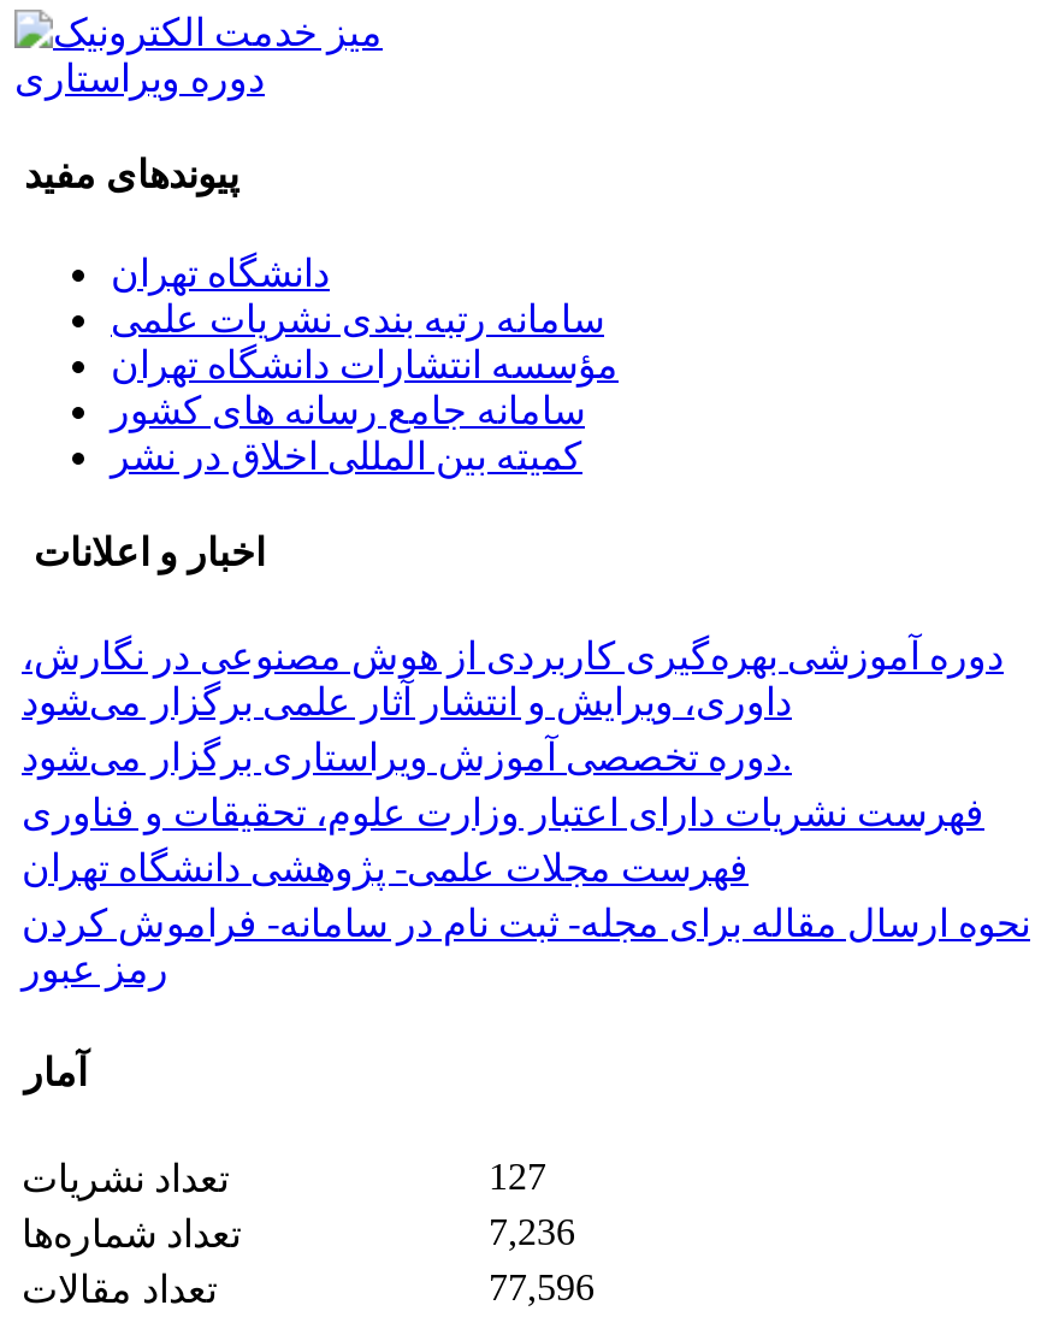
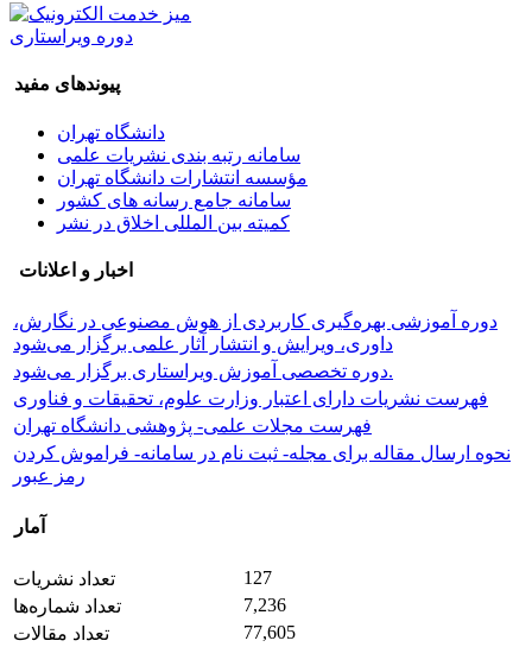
[489,1265,595,1306] 77,596 -> [243,622,296,642] 77,605

